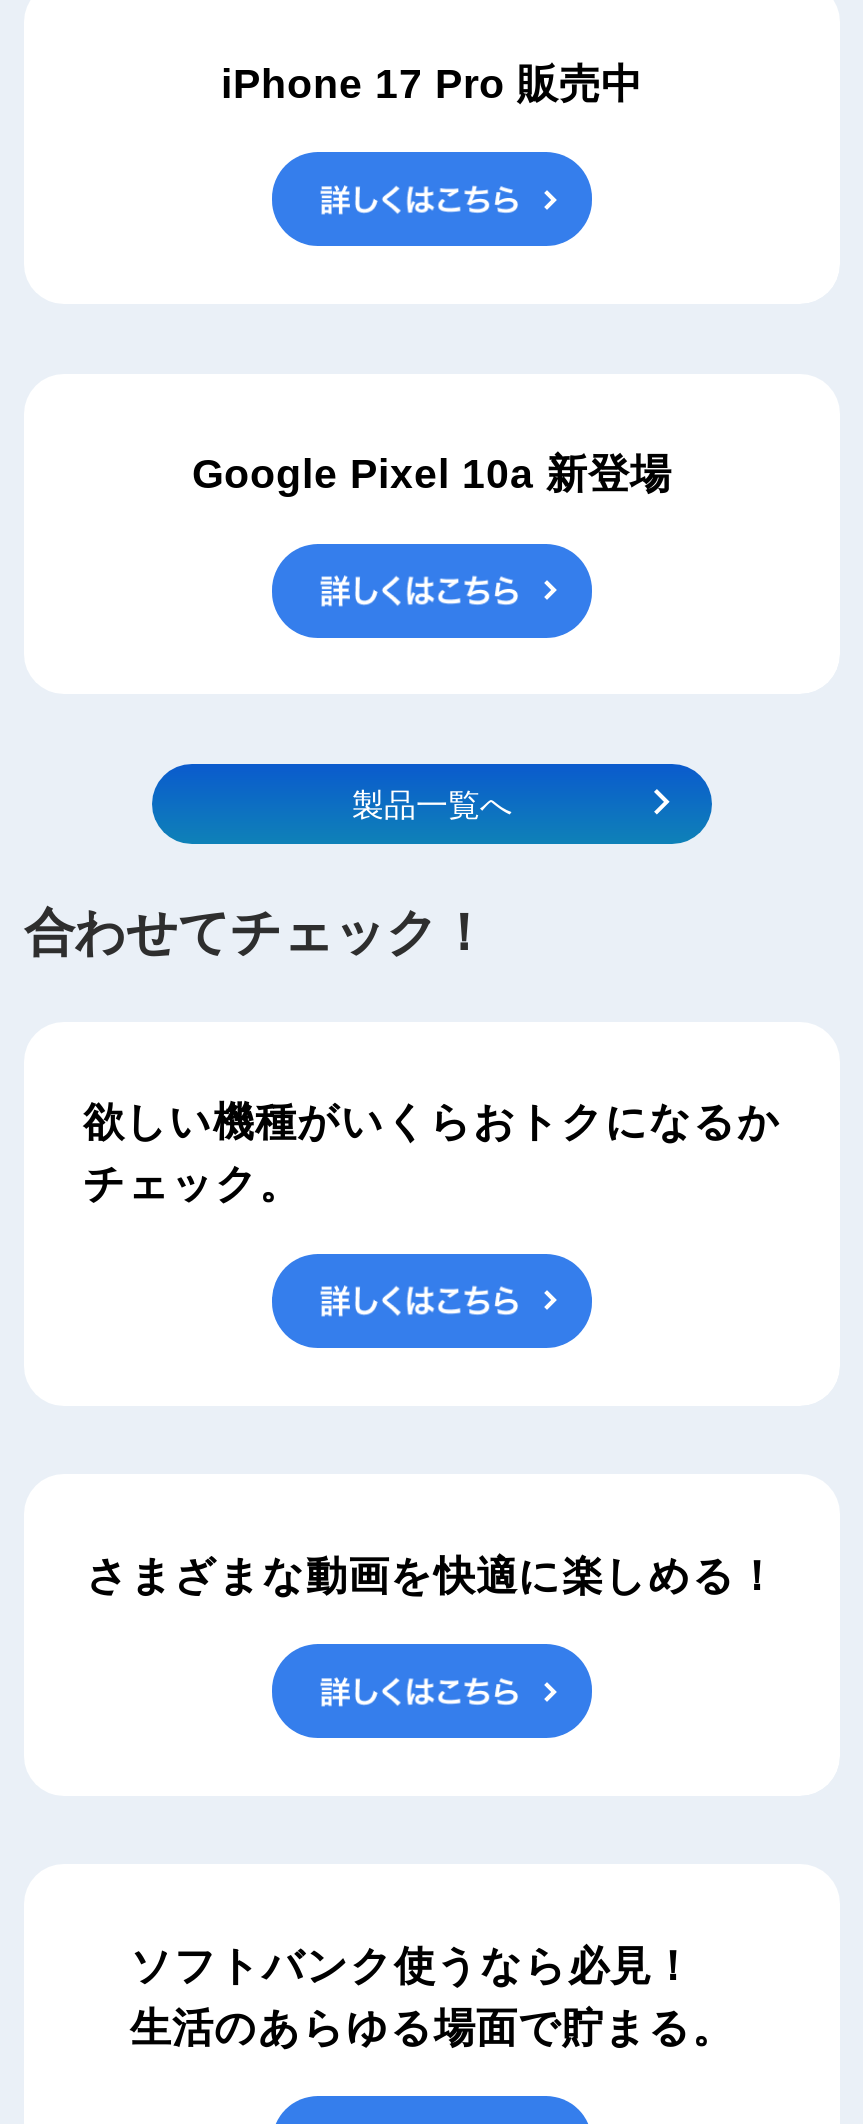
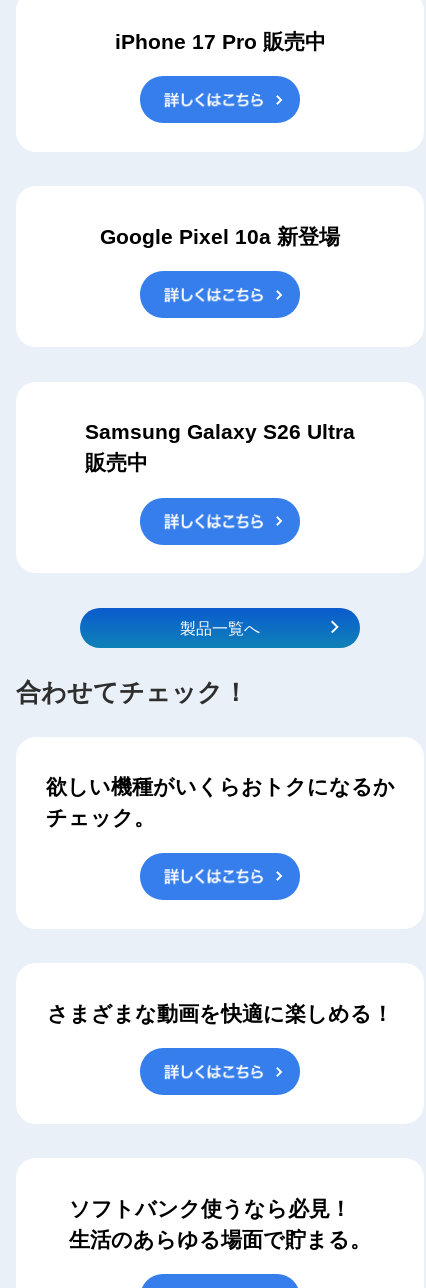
none -> [85,420,355,474] Samsung Galaxy S26 Ultra | 販売中

